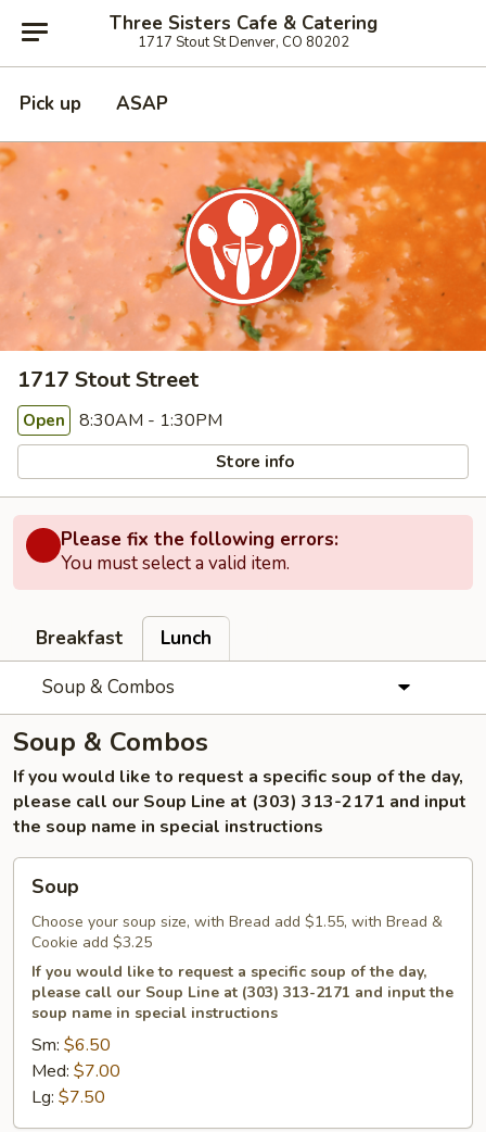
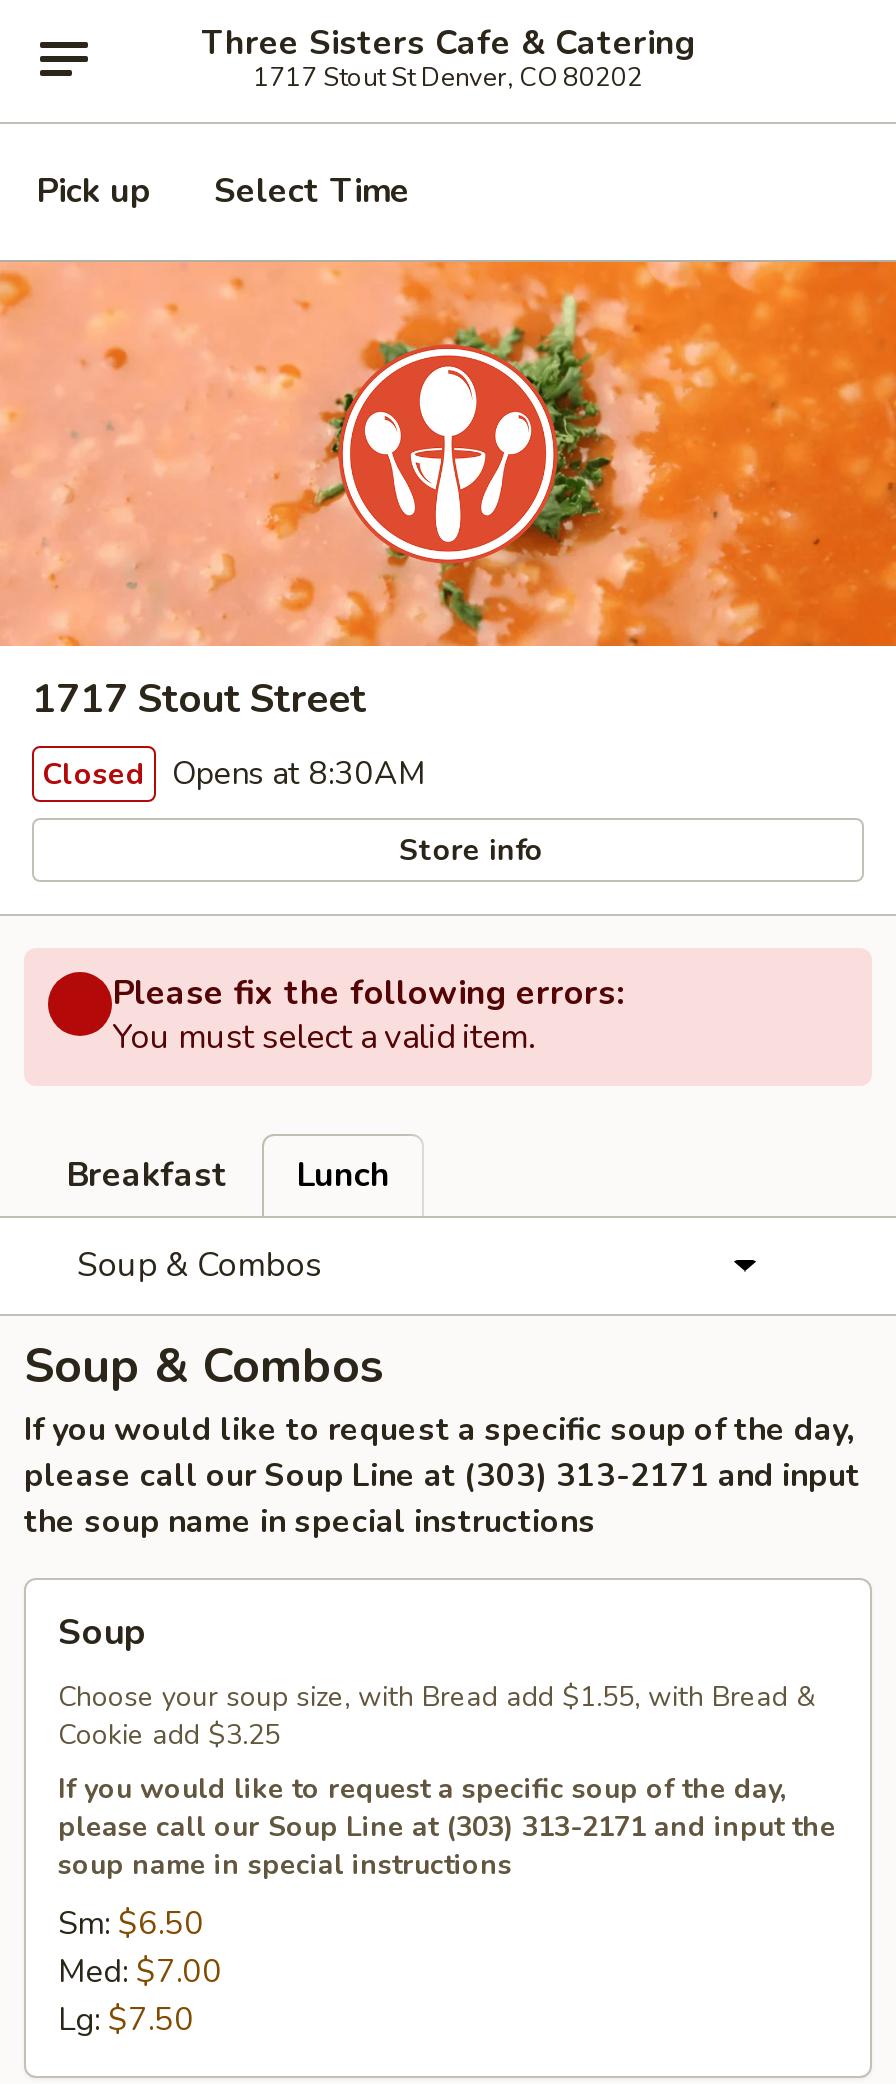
[116,91,168,116] ASAP -> [214,168,410,214] Select Time
[23,408,222,432] Open 8:30AM - 1:30PM -> [42,752,426,796] Closed Opens at 8:30AM

